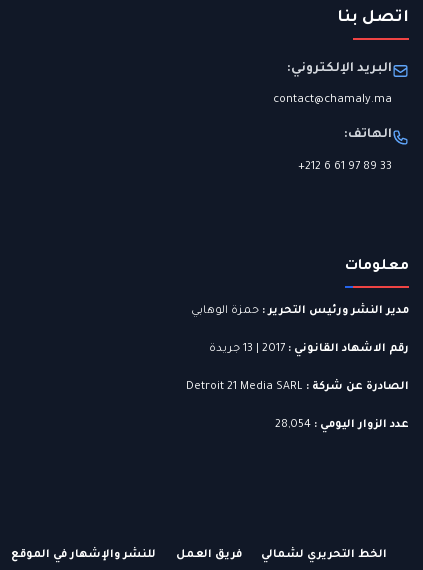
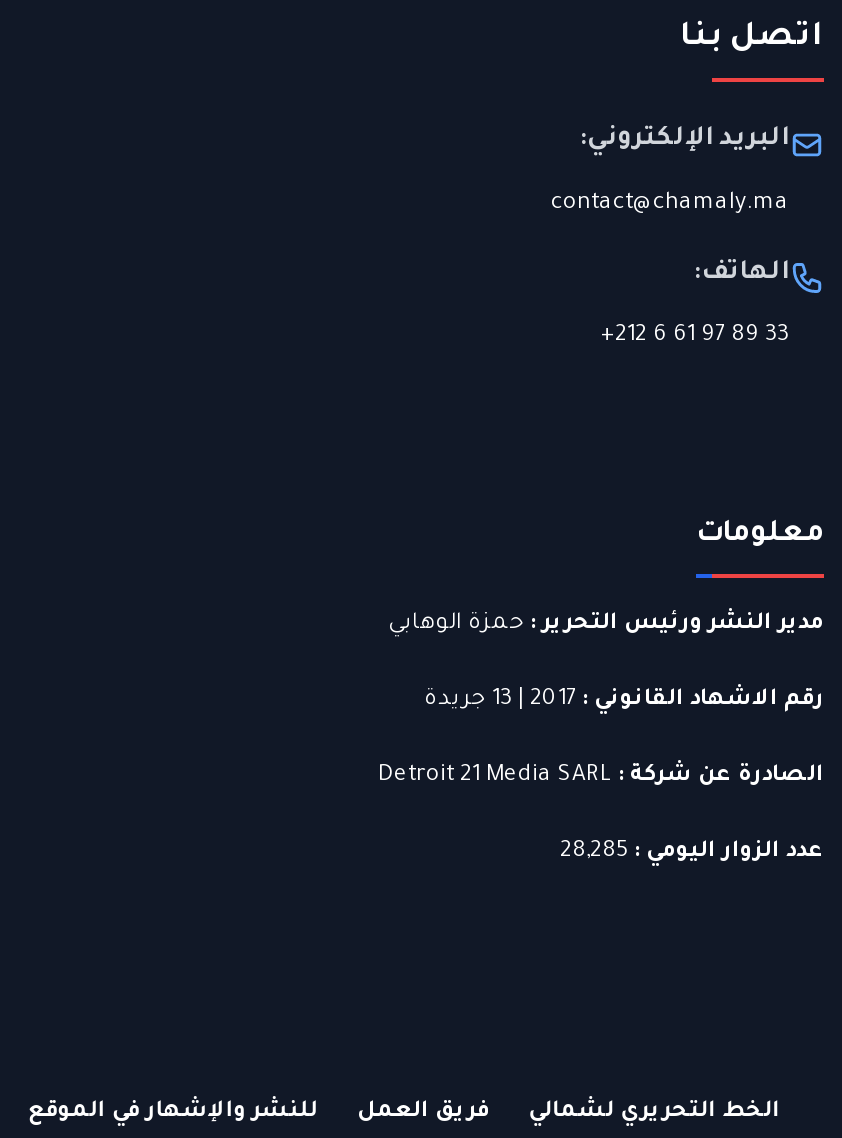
[275,419,409,431] عدد الزوار اليومي : 28,054 -> [560,841,824,865] عدد الزوار اليومي : 28,285

